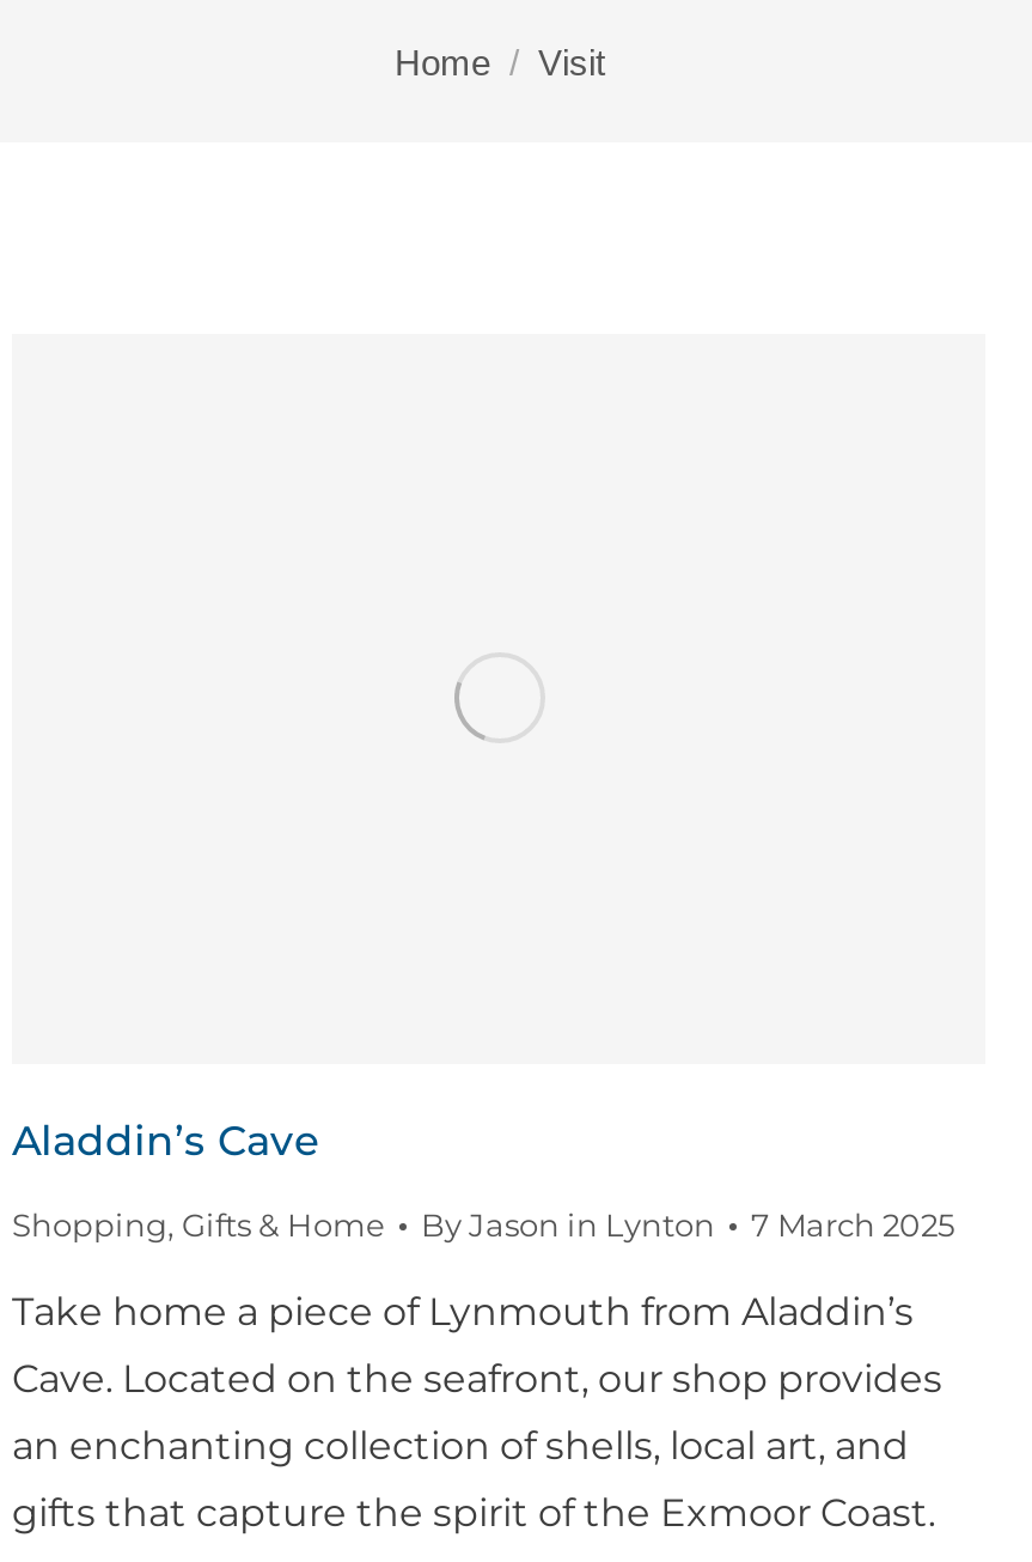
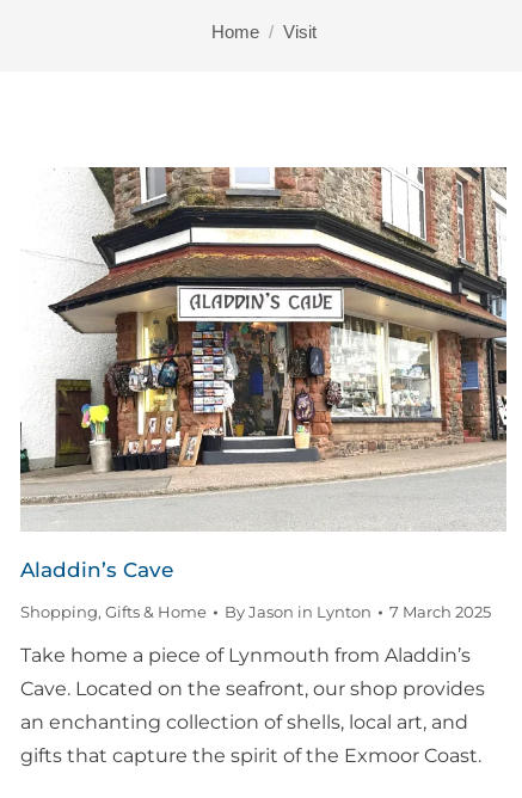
none -> [19,166,508,532] [image]

